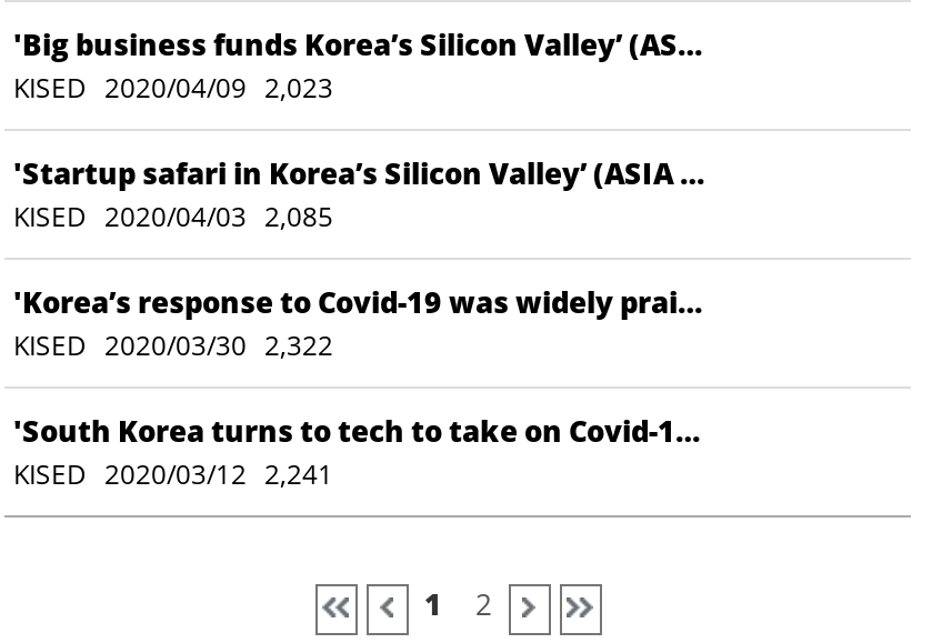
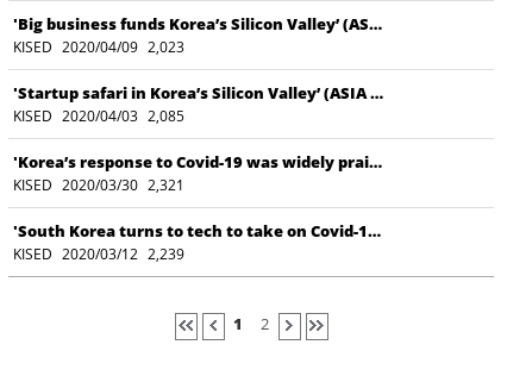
[13,326,333,364] KISED 2020/03/30 2,322 -> [13,175,184,195] KISED 2020/03/30 2,321
[13,455,333,492] KISED 2020/03/12 2,241 -> [13,244,184,264] KISED 2020/03/12 2,239

